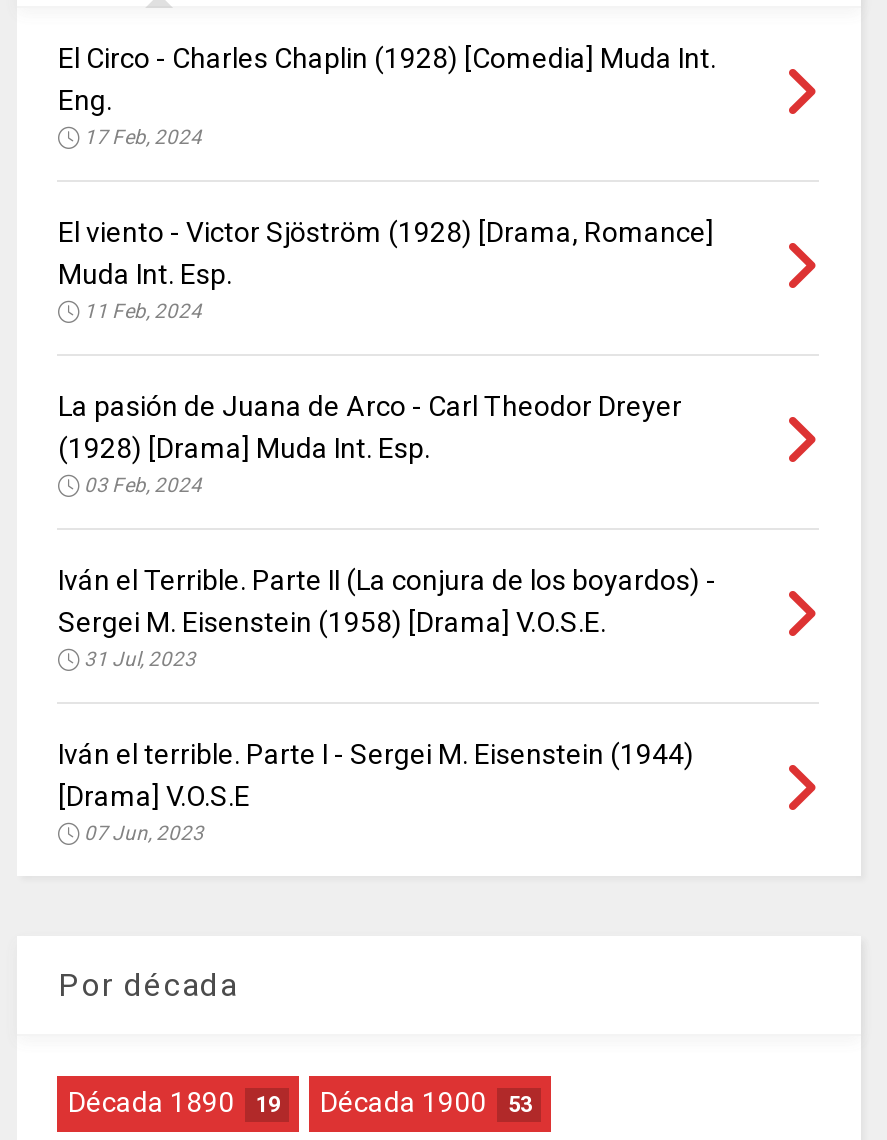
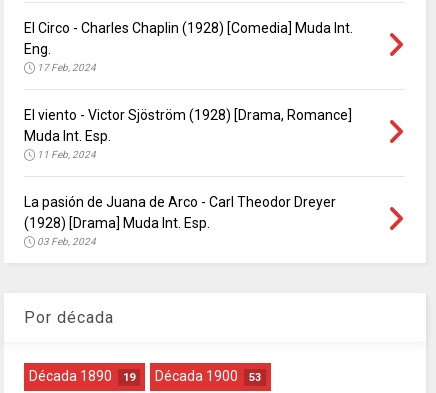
[58,564,716,844] Iván el Terrible. Parte II (La conjura de los boyardos) - | Sergei M. Eisenstein (1958) [Drama] V.O.S.E. | 31 Jul, 2023 | Iván el terrible. Parte I - Sergei M. Eisenstein (1944) | [Drama] V.O.S.E | 07 Jun, 2023 -> none

